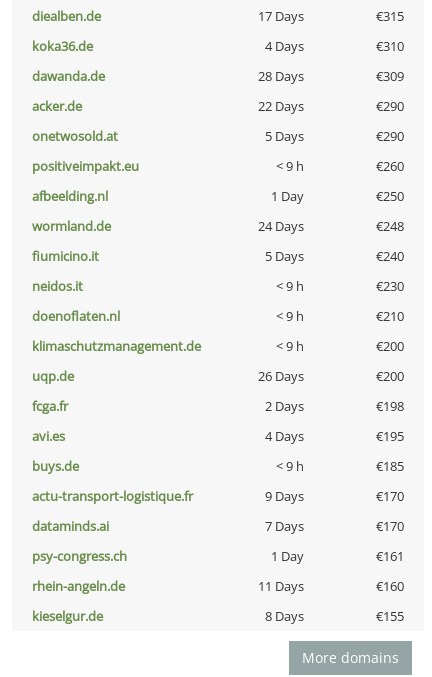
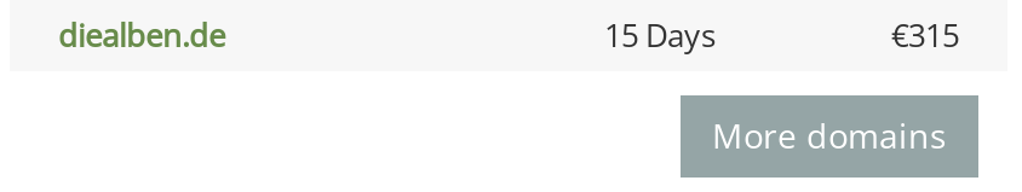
[257,7,303,25] 17 Days -> [604,13,716,57] 15 Days
[32,37,404,625] koka36.de | 4 Days | €310 | dawanda.de | 28 Days | €309 | acker.de | 22 Days | €290 | onetwosold.at | 5 Days | €290 | positiveimpakt.eu | < 9 h | €260 | afbeelding.nl | 1 Day | €250 | wormland.de | 24 Days | €248 | fiumicino.it | 5 Days | €240 | neidos.it | < 9 h | €230 | doenoflaten.nl | < 9 h | €210 | klimaschutzmanagement.de | < 9 h | €200 | uqp.de | 26 Days | €200 | fcga.fr | 2 Days | €198 | avi.es | 4 Days | €195 | buys.de | < 9 h | €185 | actu-transport-logistique.fr | 9 Days | €170 | dataminds.ai | 7 Days | €170 | psy-congress.ch | 1 Day | €161 | rhein-angeln.de | 11 Days | €160 | kieselgur.de | 8 Days | €155 -> none

